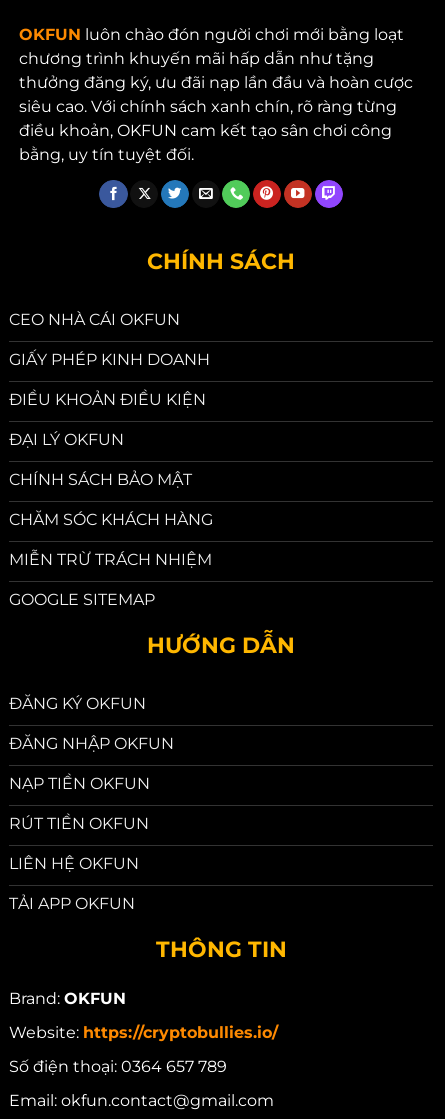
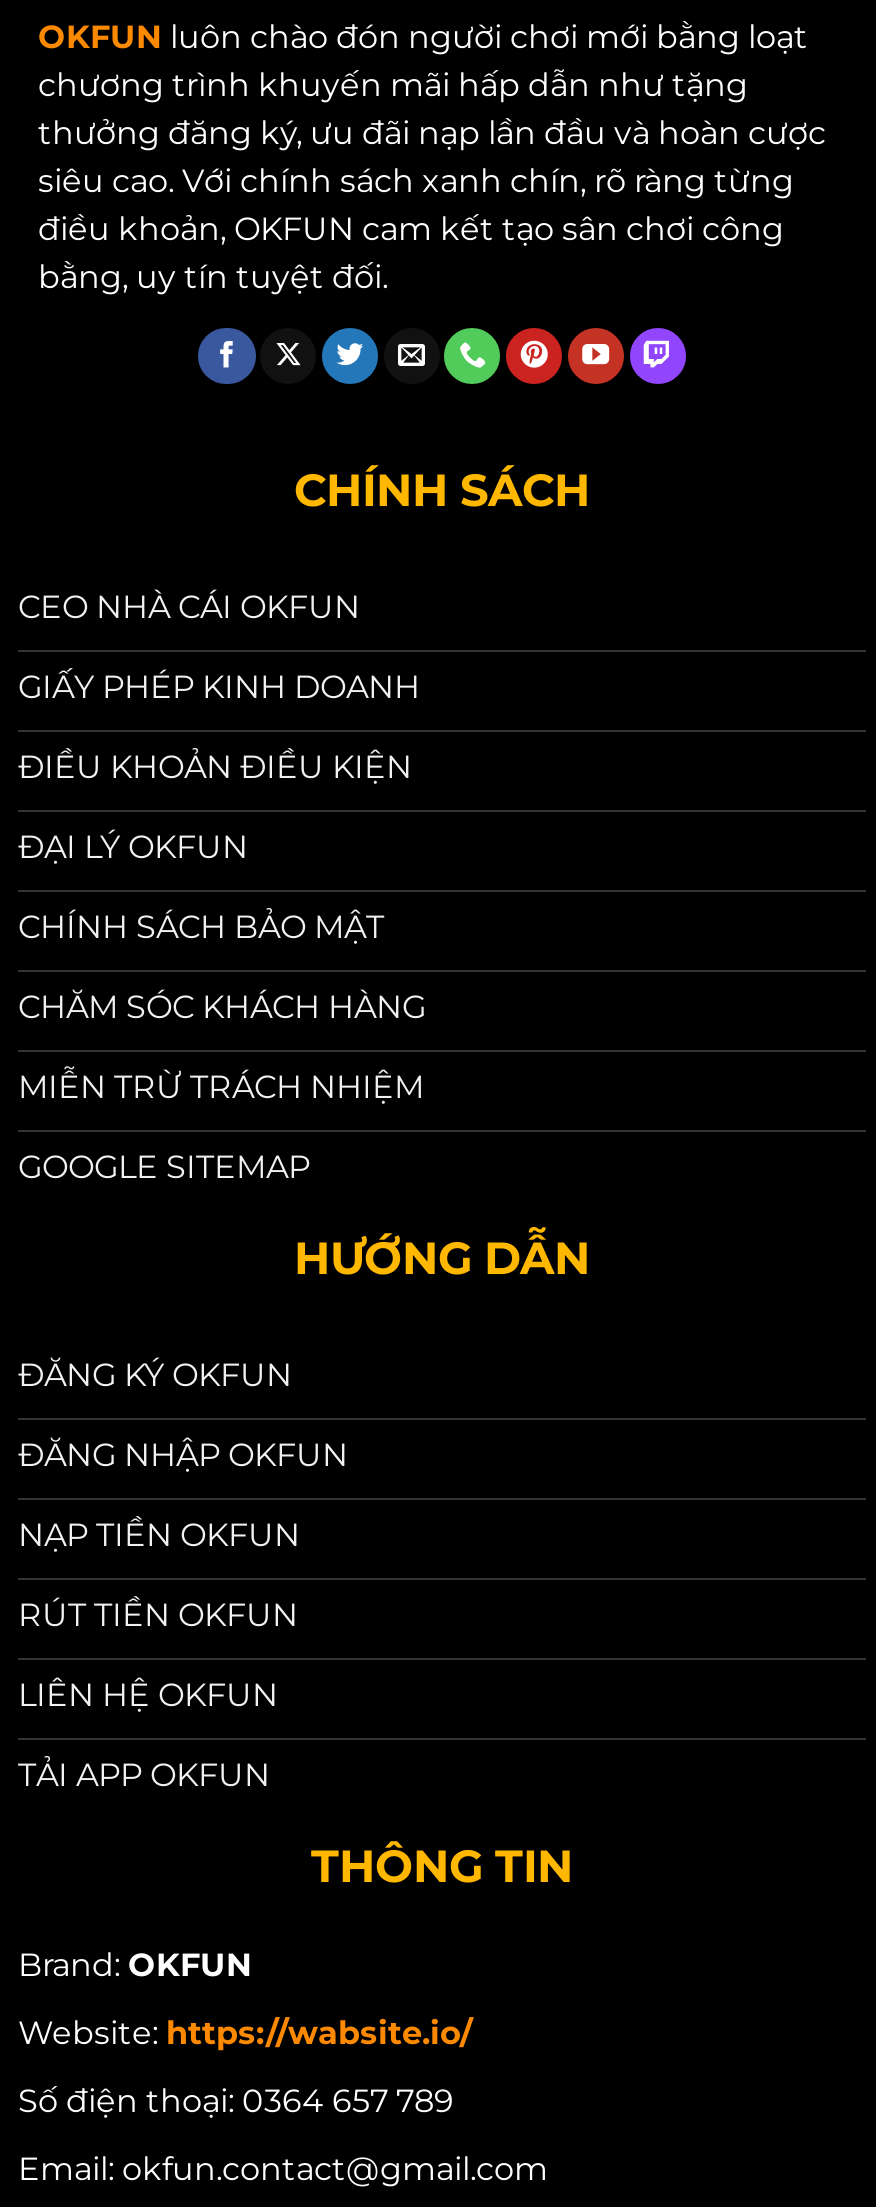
[9,1023,278,1042] Website: https://cryptobullies.io/ -> [18,2014,472,2052] Website: https://wabsite.io/

